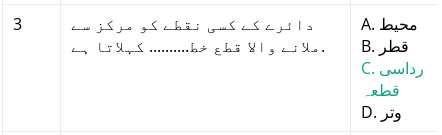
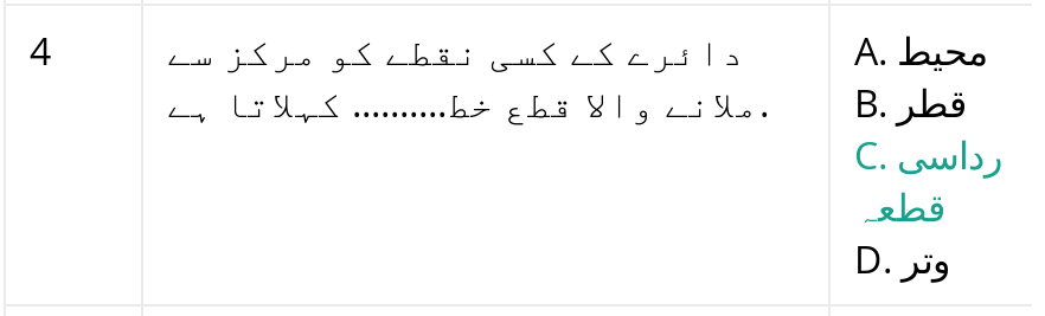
[13,13,22,35] 3 -> [30,25,51,77] 4

